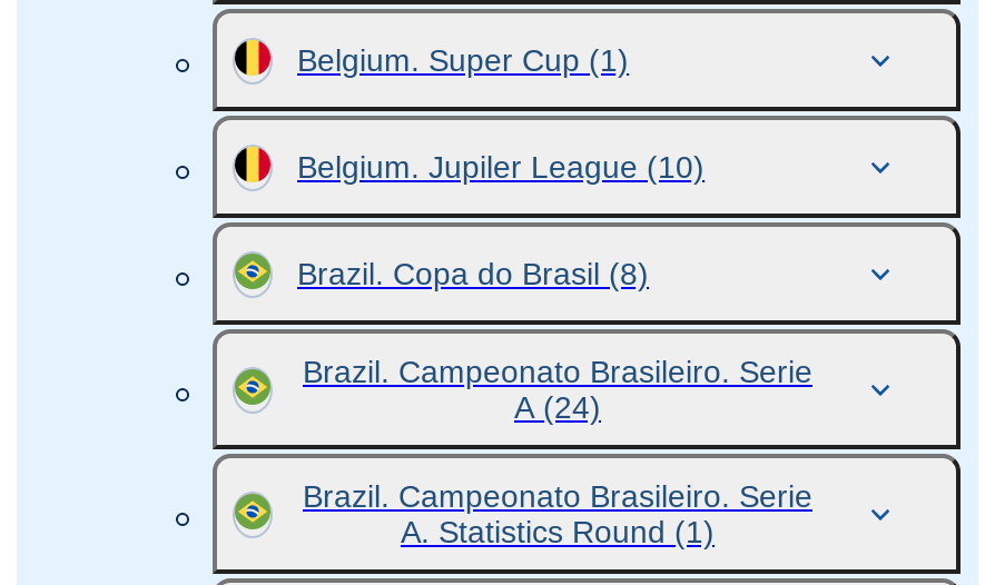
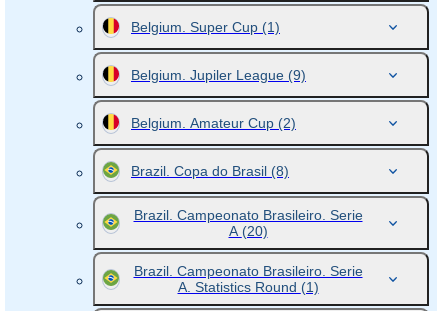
[297,149,705,185] Belgium. Jupiler League (10) -> [131,67,306,131] Belgium. Jupiler League (9) | Belgium. Amateur Cup (2)
[514,389,601,425] A (24) -> [228,223,267,239] A (20)

